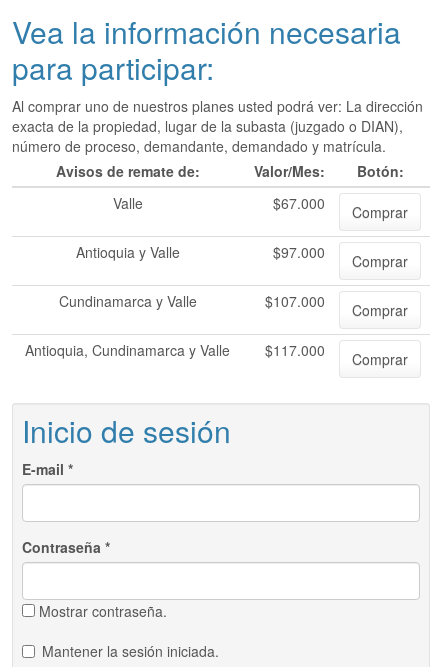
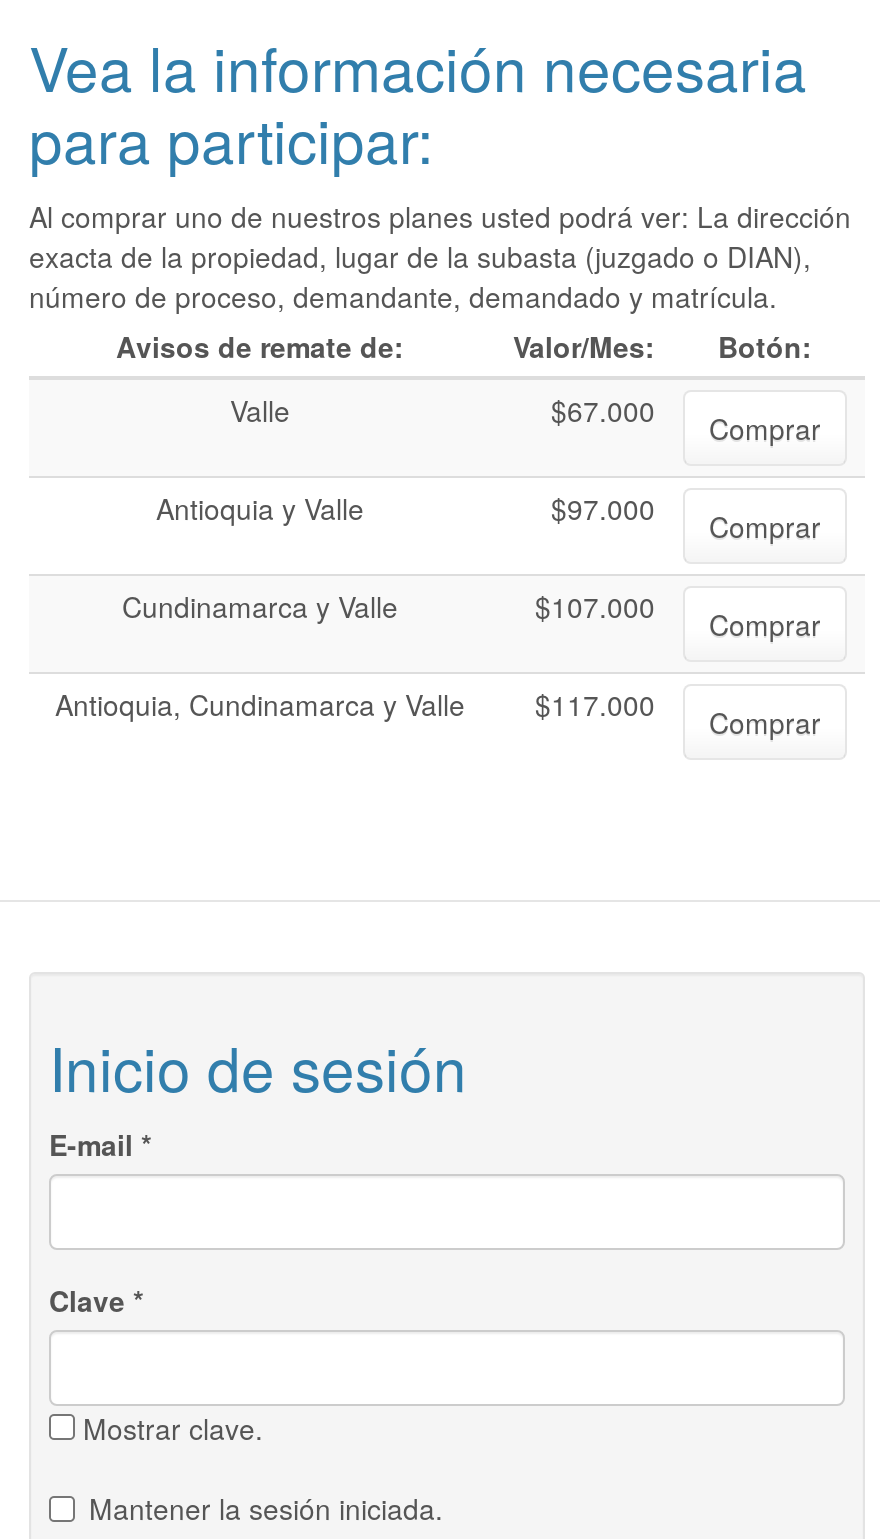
[22,537,110,557] Contraseña * -> [49,1280,143,1320] Clave *
[39,601,167,621] Mostrar contraseña. -> [83,1408,263,1448] Mostrar clave.

